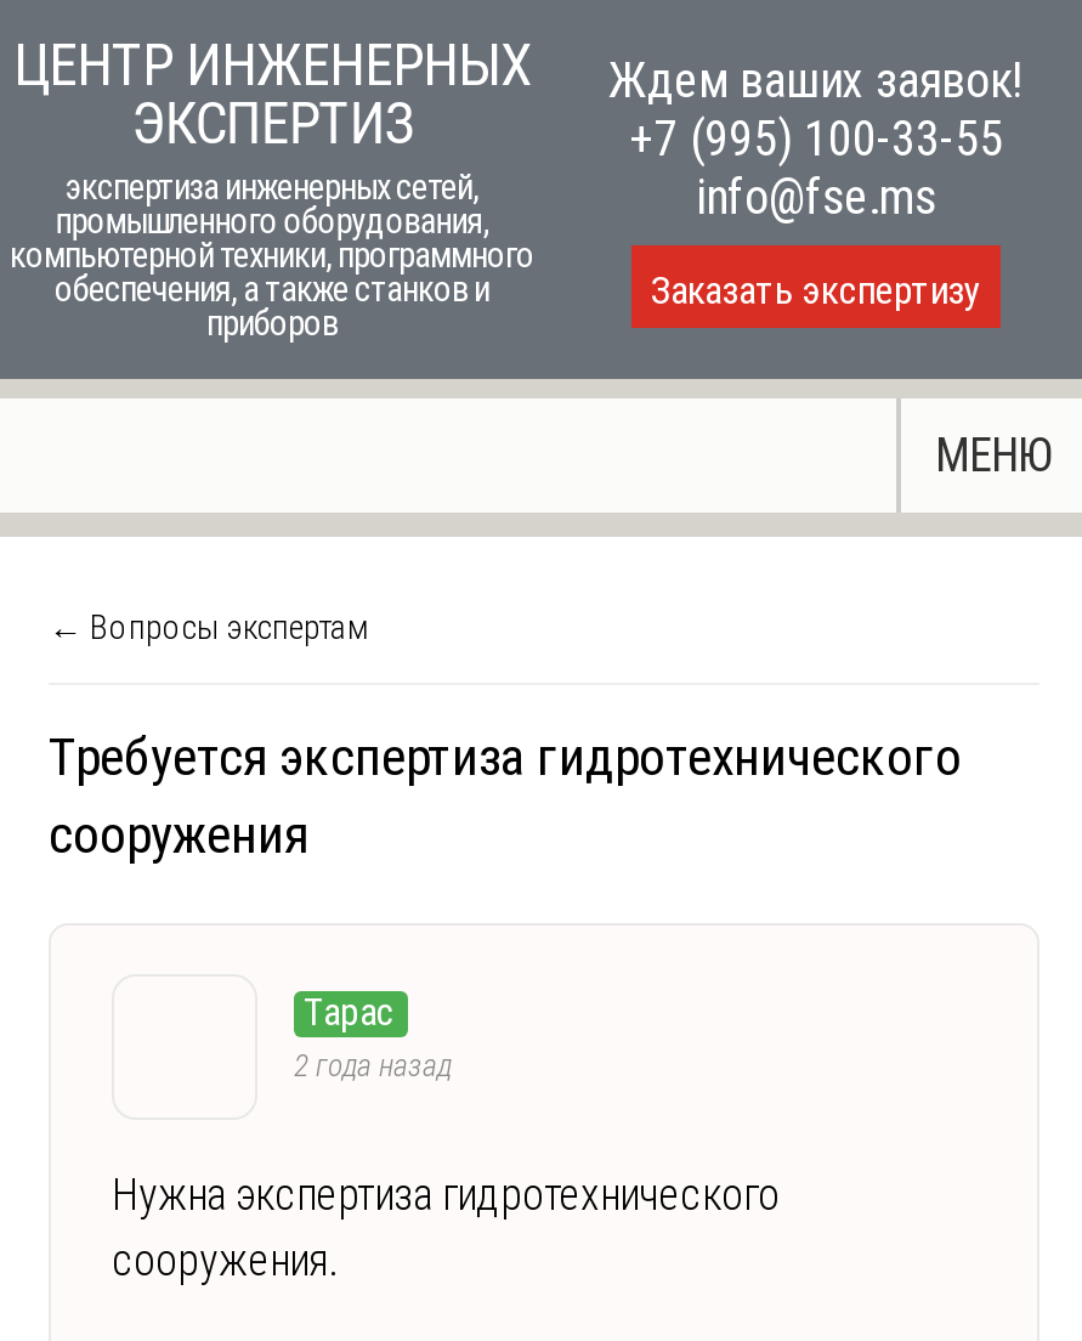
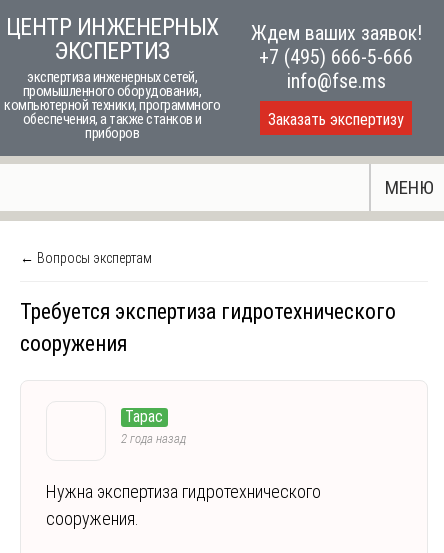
[629,110,1003,168] +7 (995) 100-33-55 -> [259,45,413,69] +7 (495) 666-5-666

